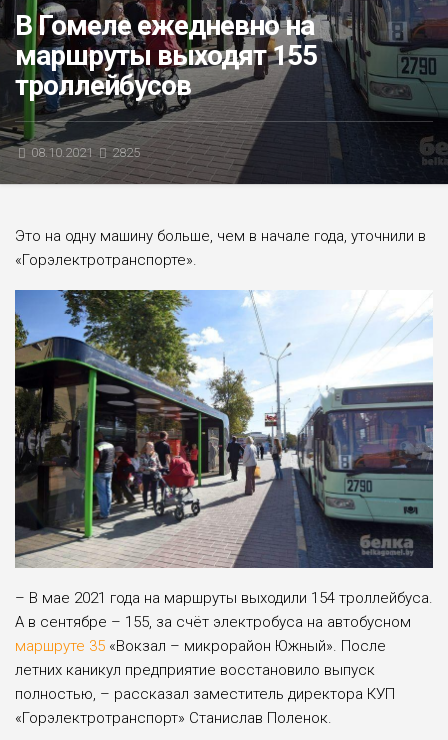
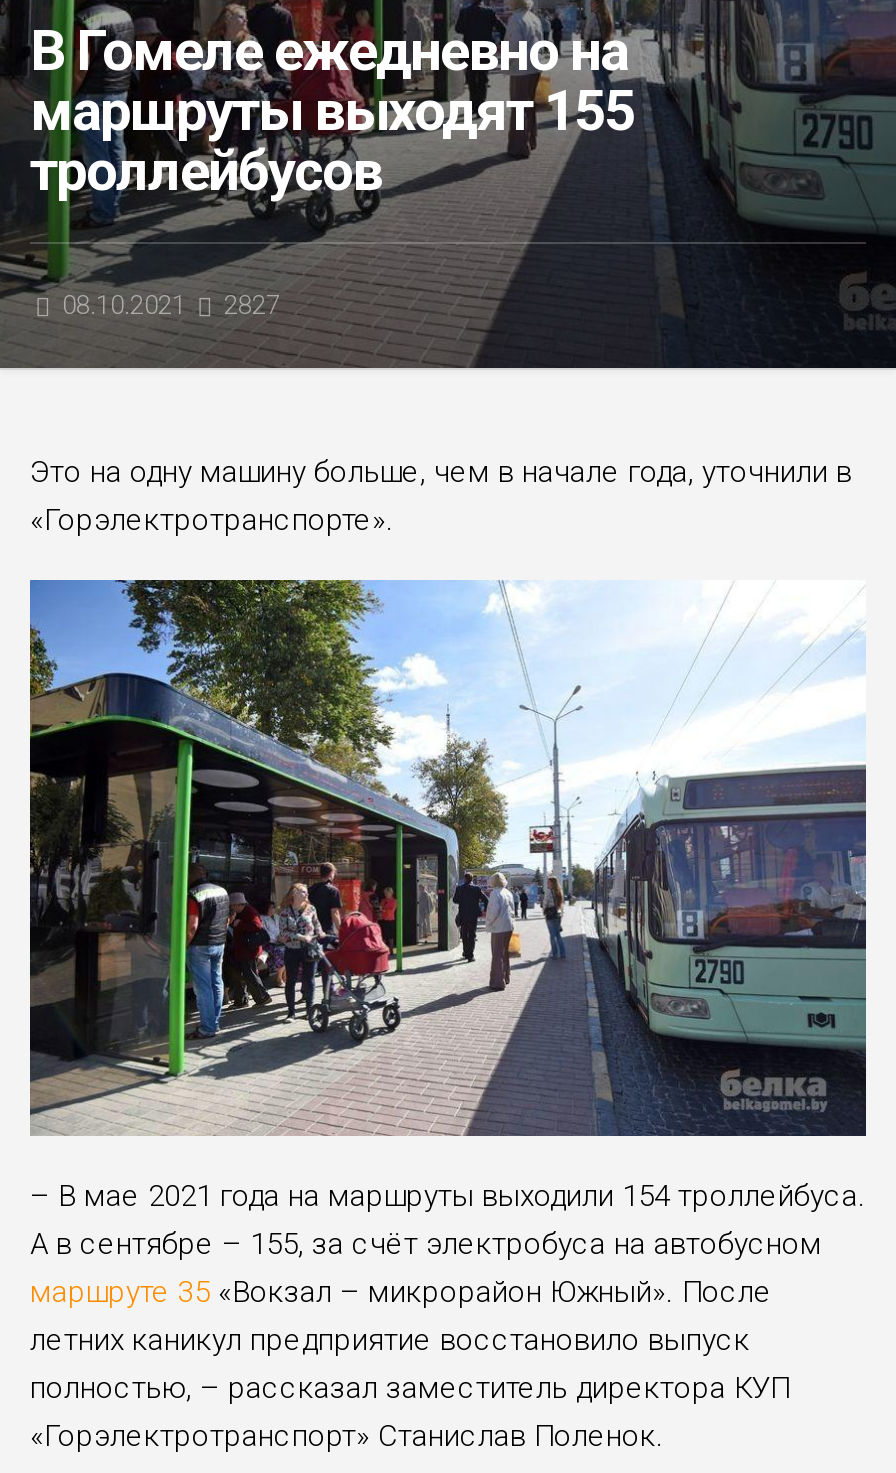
[28,145,140,160] 08.10.2021 2825 -> [56,289,280,319] 08.10.2021 2827

